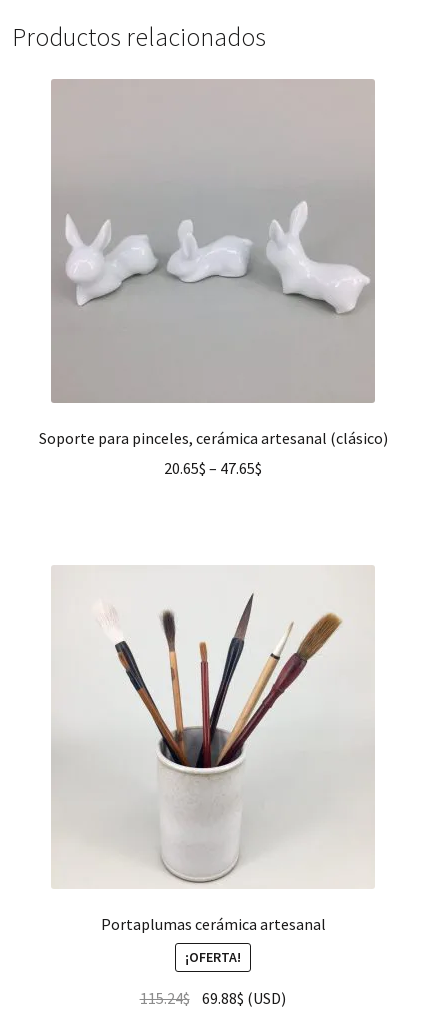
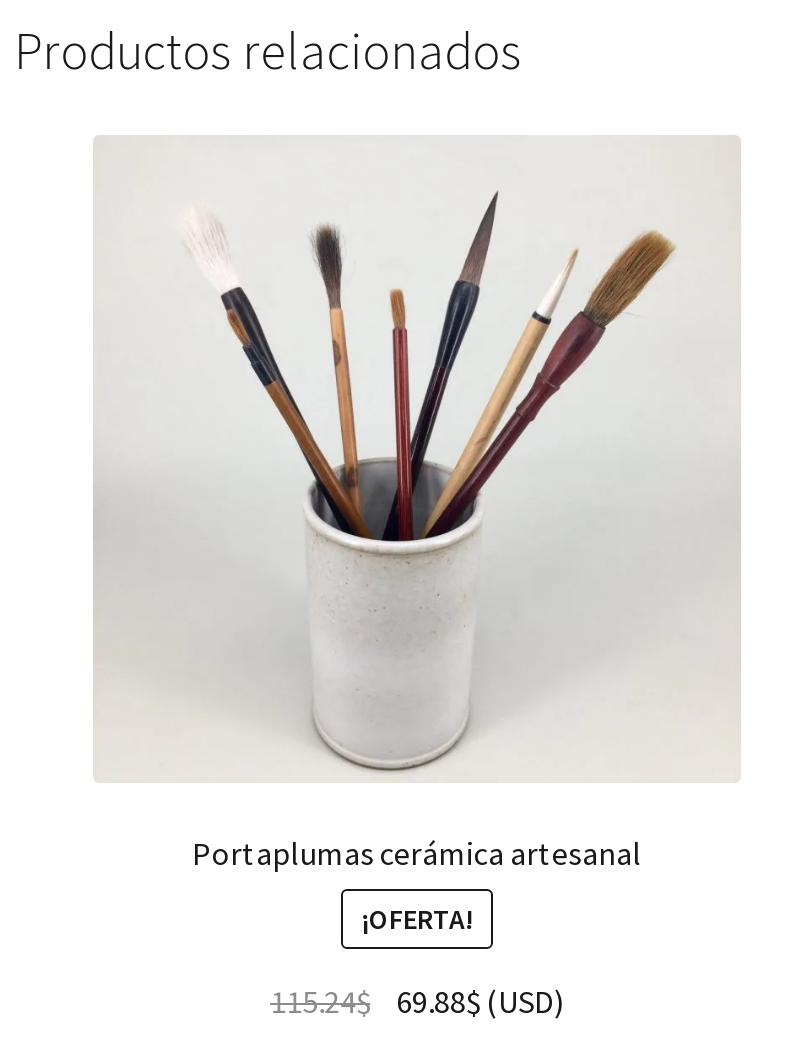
[38,79,387,478] [image] | Soporte para pinceles, cerámica artesanal (clásico) | 20.65$– 47.65$ -> none

